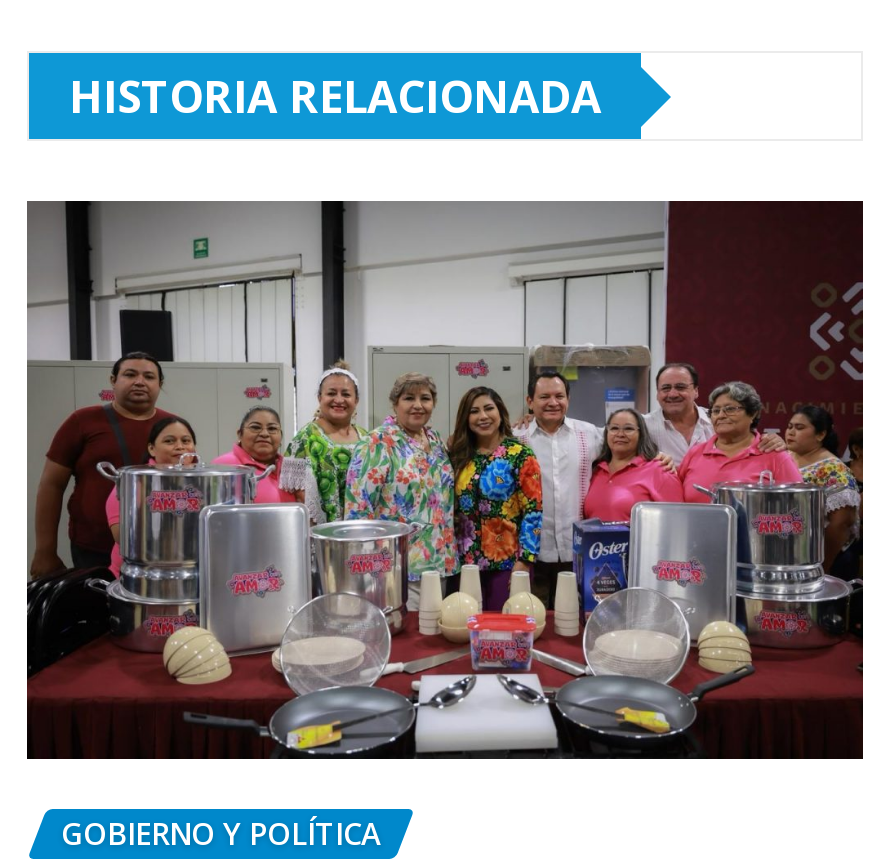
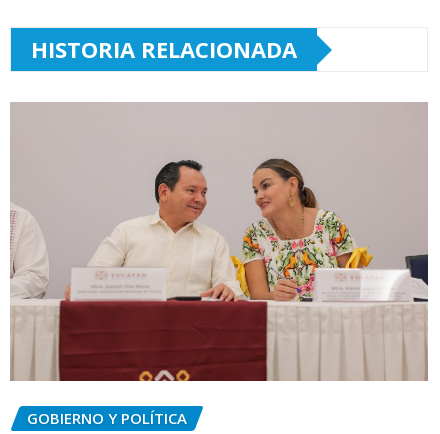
[25,199,865,761] [image] -> [10,102,429,382] [image]

